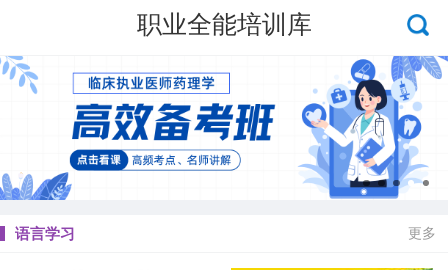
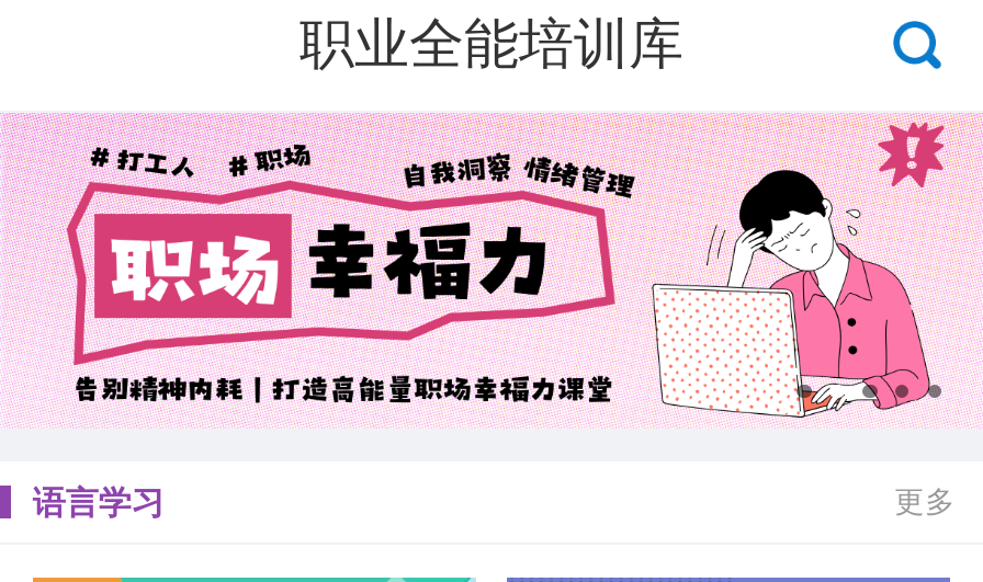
[3,55,445,201] [image] -> [7,113,976,429] [image]

